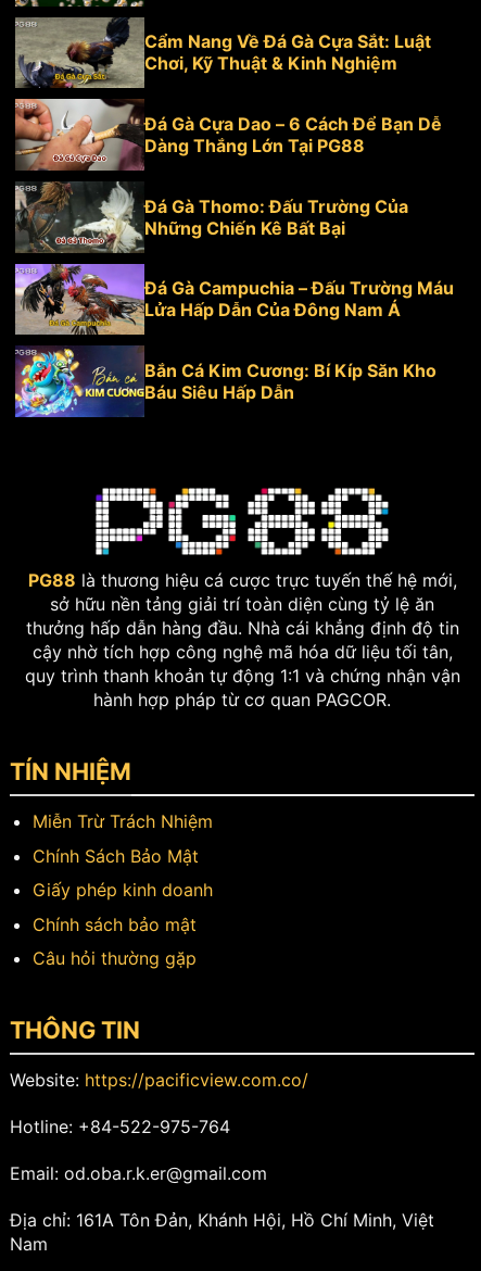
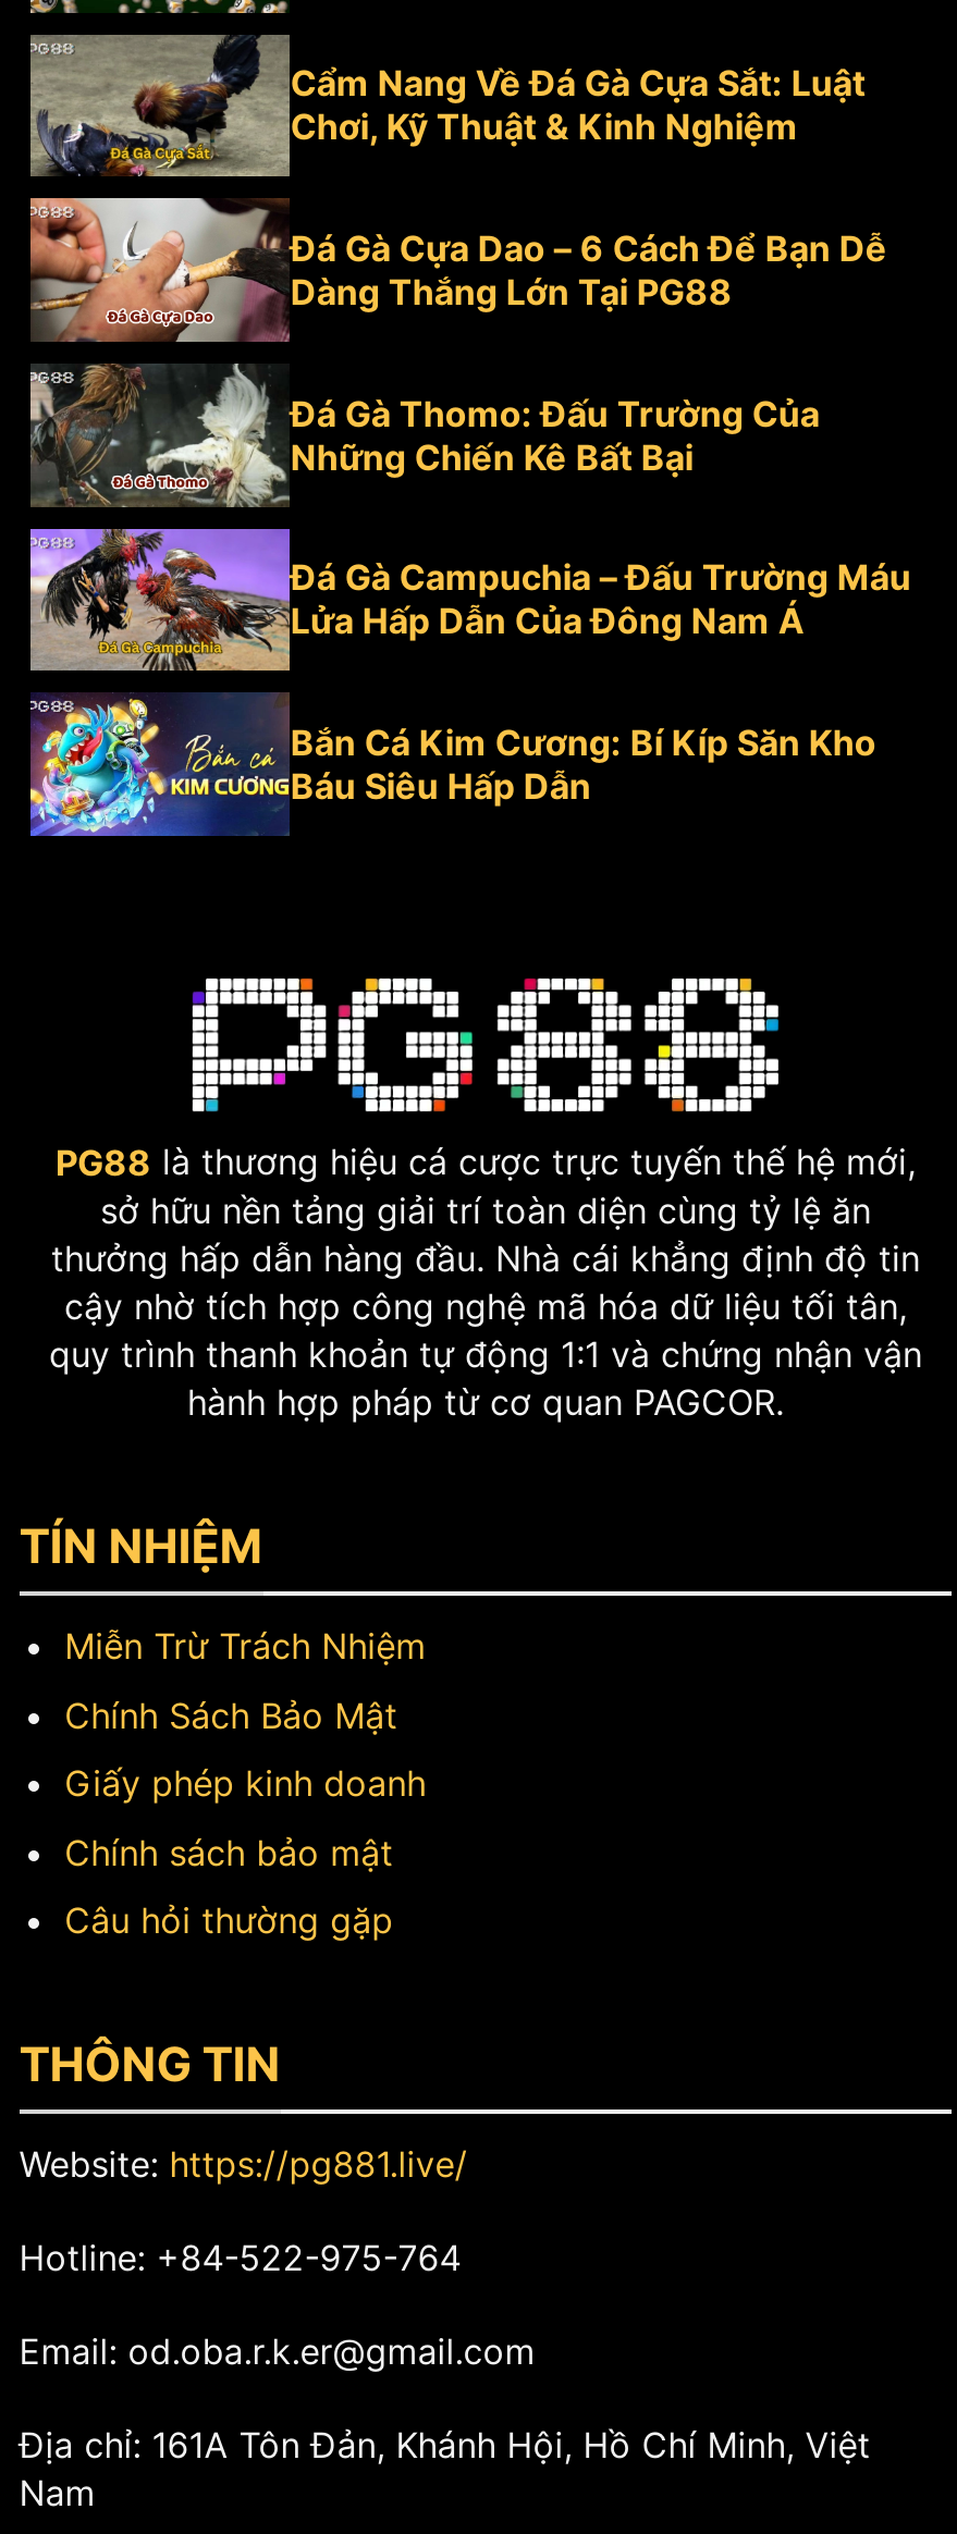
[10,1069,308,1091] Website: https://pacificview.com.co/ -> [19,2143,468,2186] Website: https://pg881.live/

